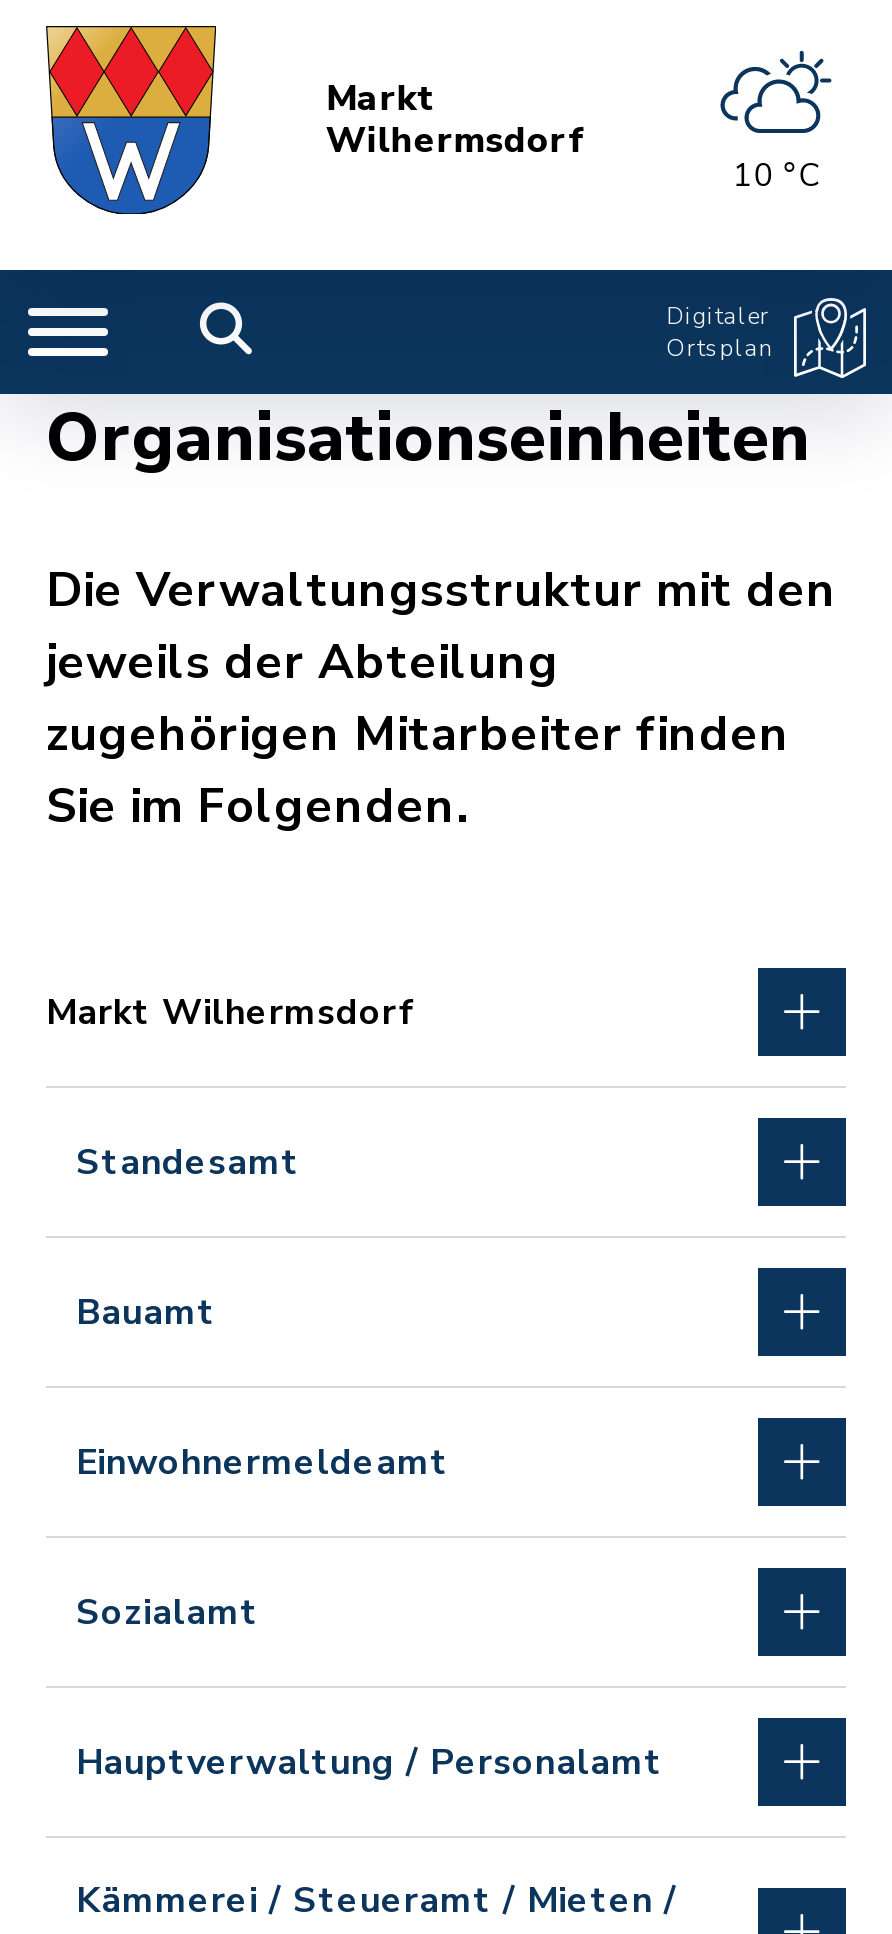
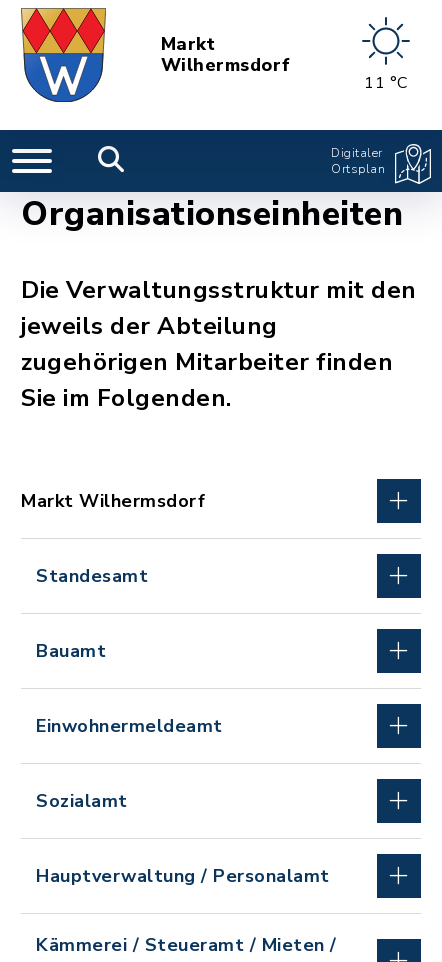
[718,46,832,197] [image] | 10 °C -> [358,16,413,93] [image] | 11 °C

